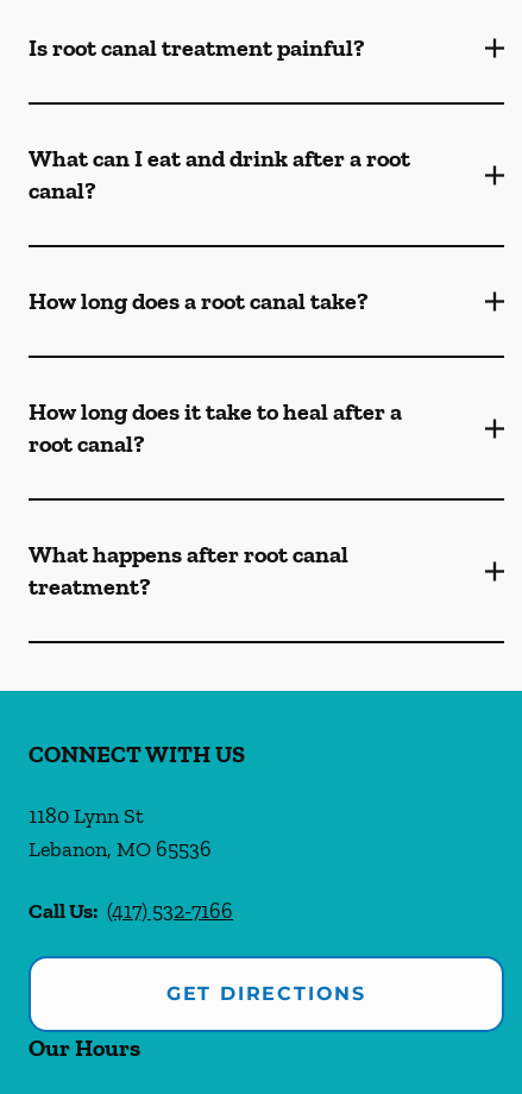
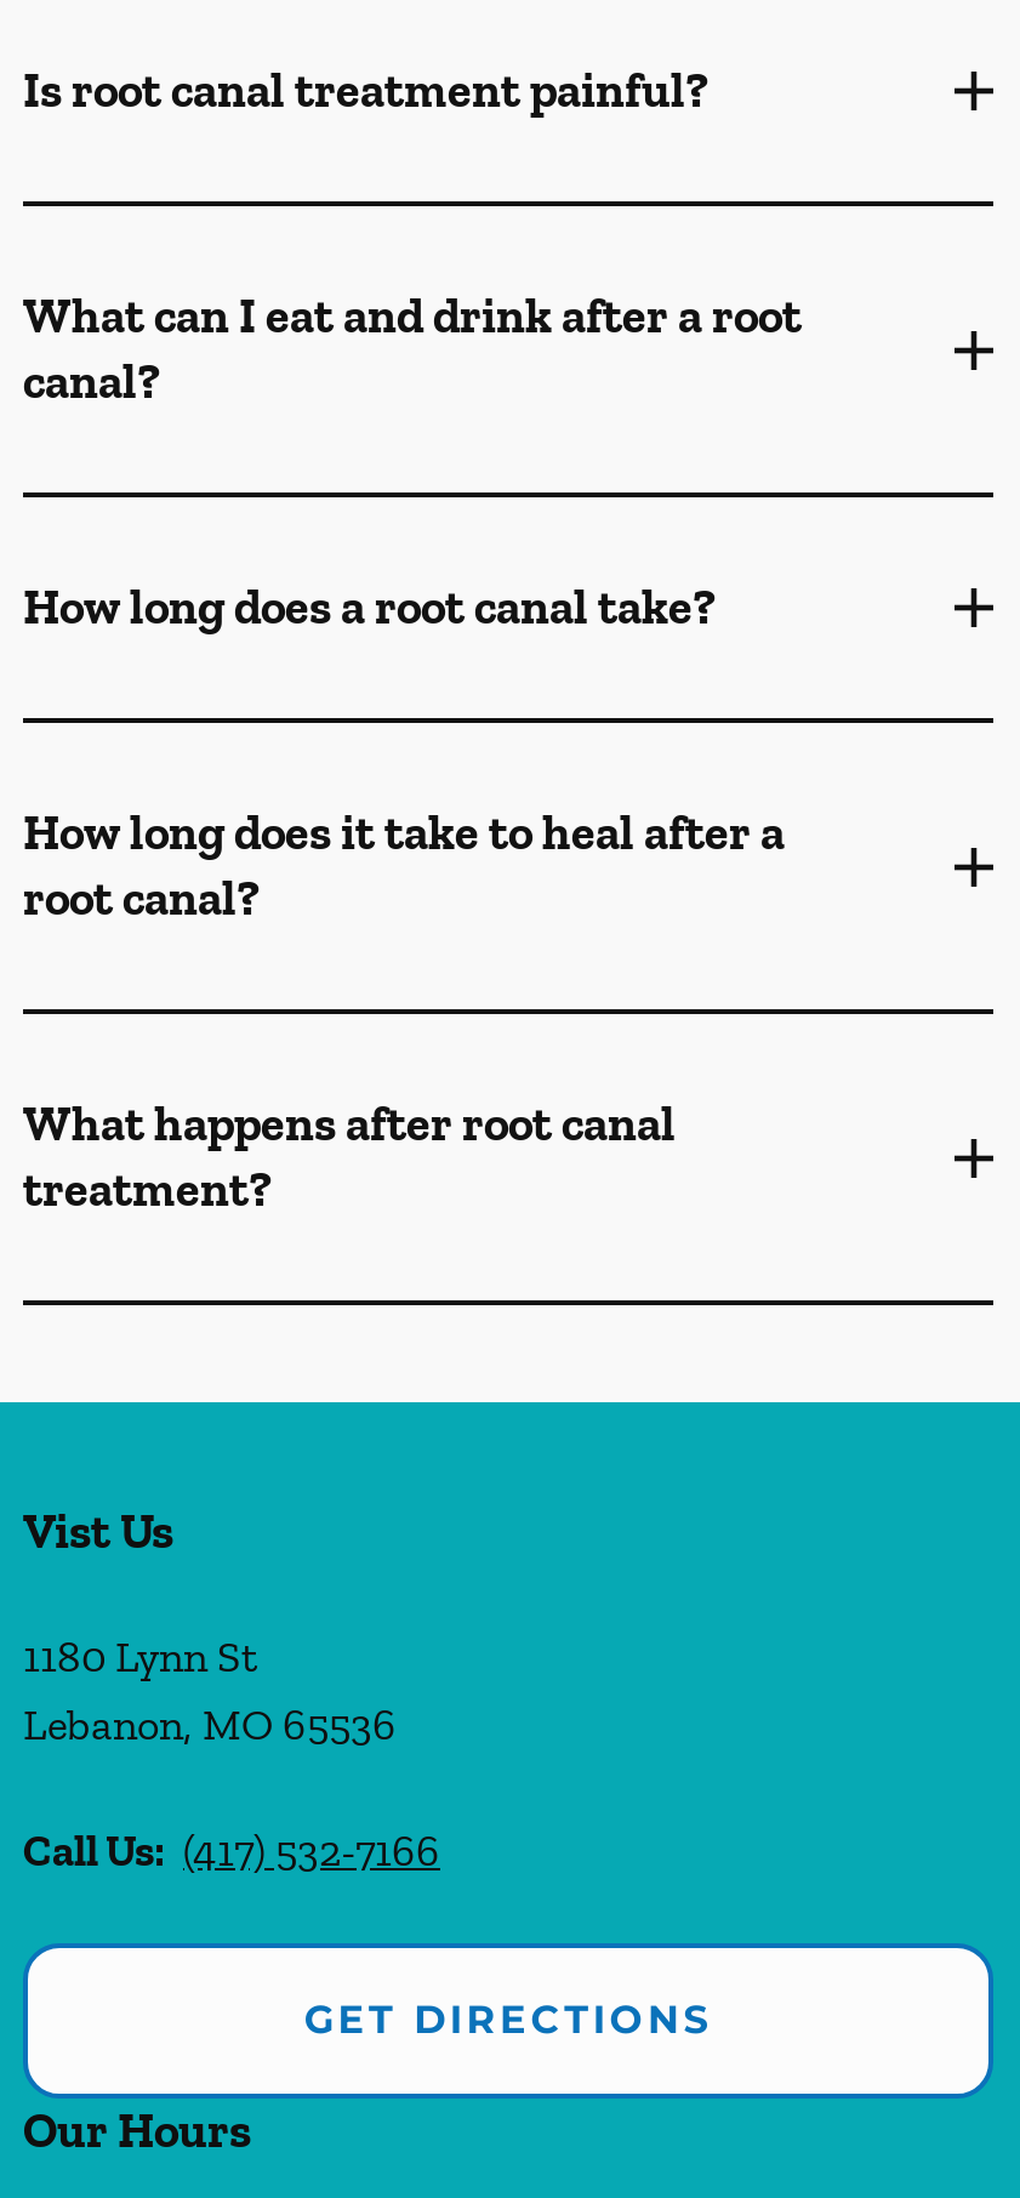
[29,740,245,768] CONNECT WITH US -> [23,1502,173,1560] Vist Us

